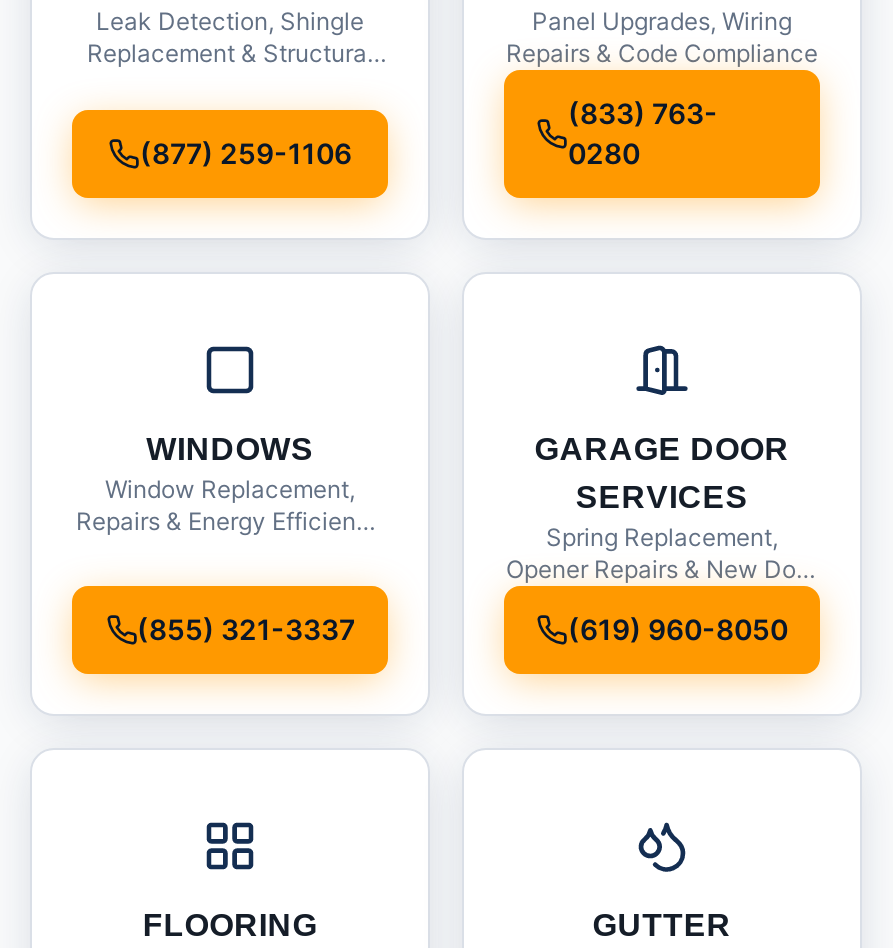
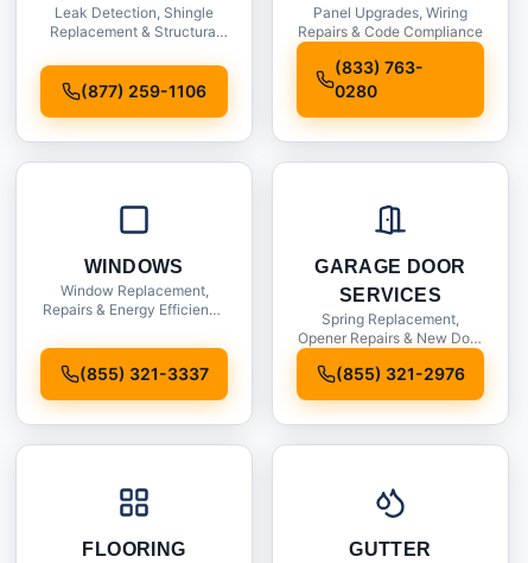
[568,612,788,646] (619) 960-8050 -> [335,363,465,384] (855) 321-2976

